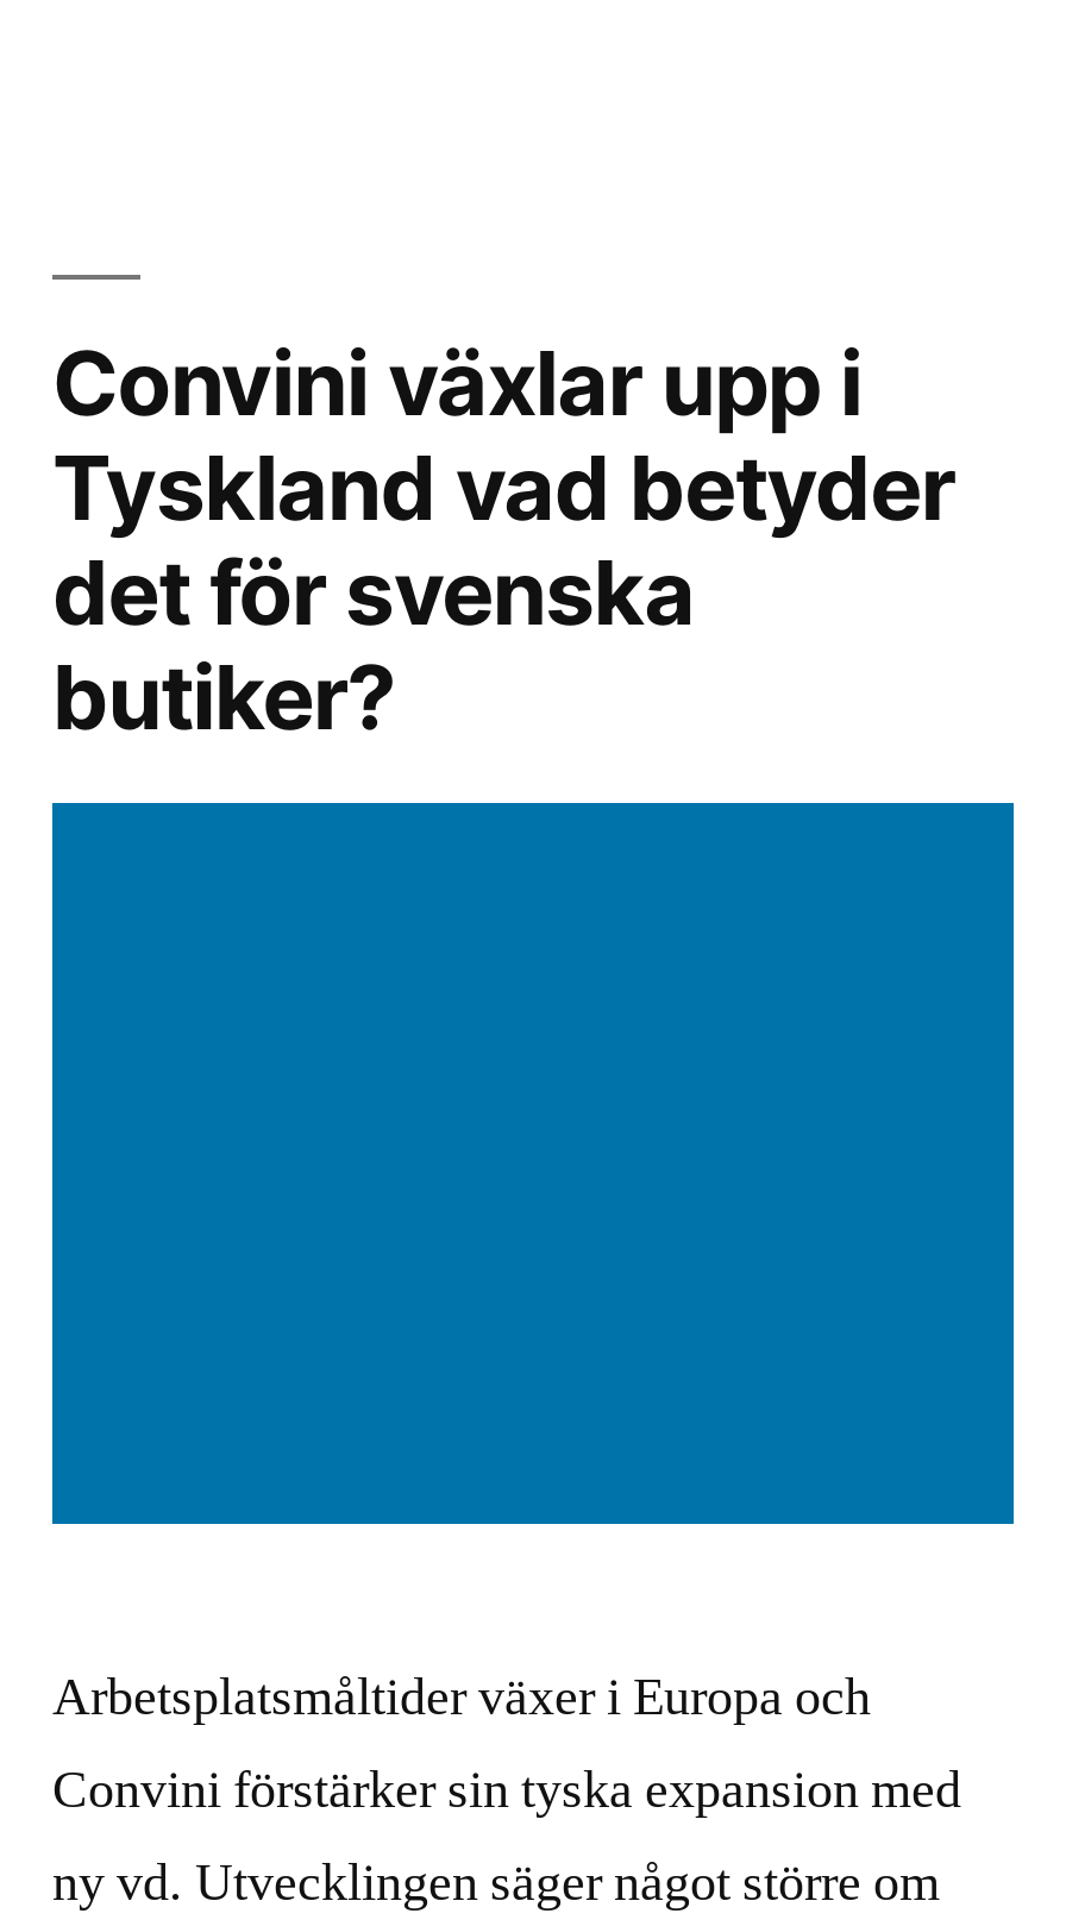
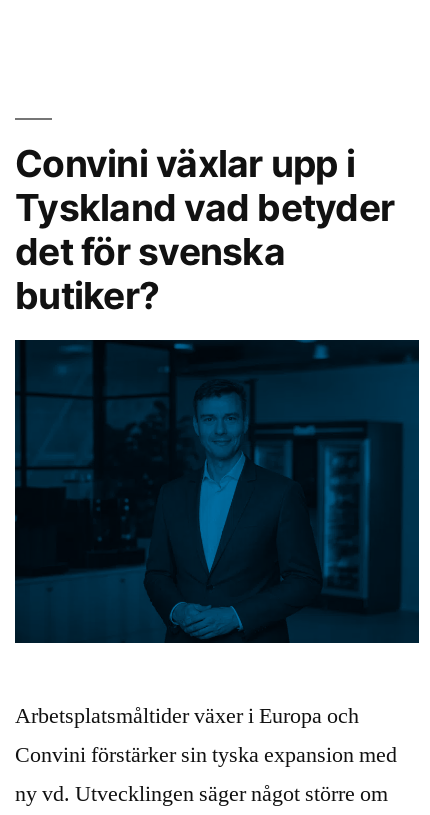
none -> [14,339,420,644] [image]

